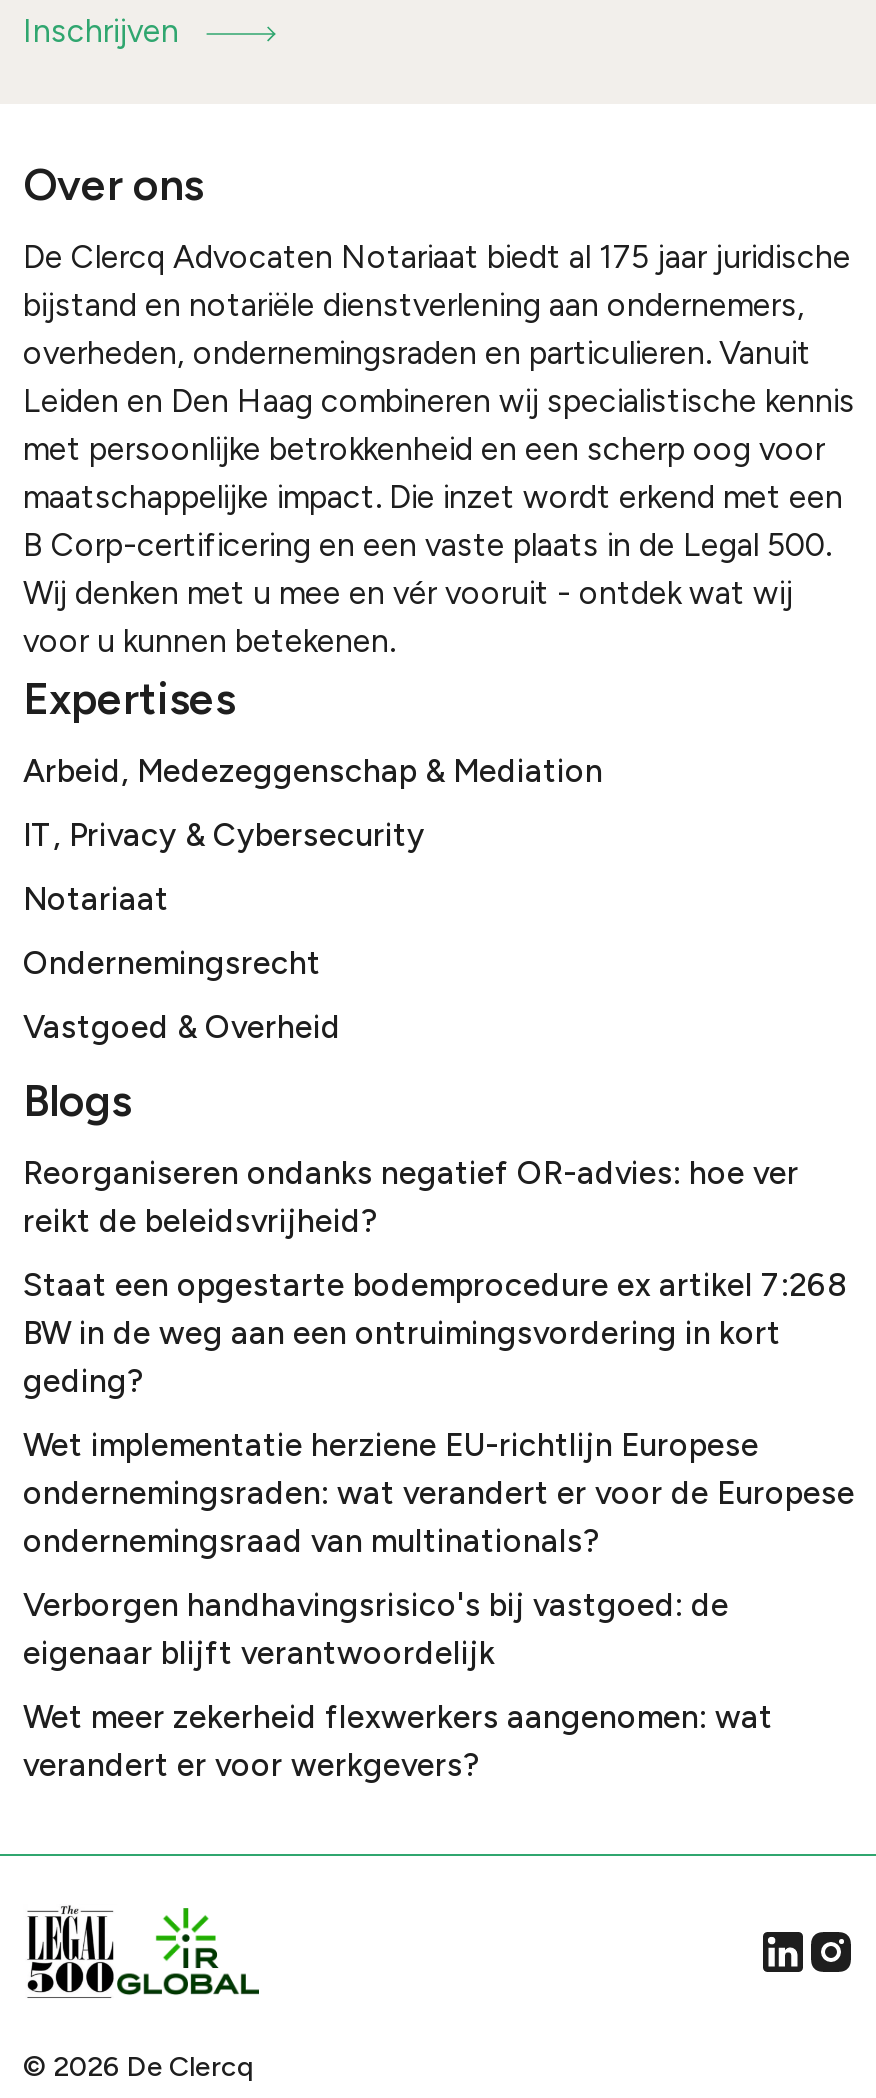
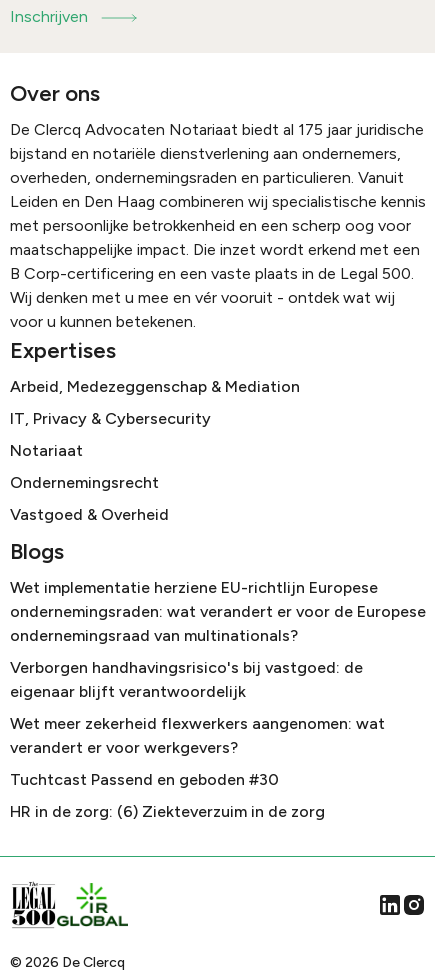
[23,1154,847,1400] Reorganiseren ondanks negatief OR-advies: hoe ver | reikt de beleidsvrijheid? | Staat een opgestarte bodemprocedure ex artikel 7:268 | BW in de weg aan een ontruimingsvordering in kort | geding? -> none
moved [23,1426,855,1784] -> [10,578,426,757]: Wet implementatie herziene EU-richtlijn Europese | ondernemingsraden: wat verandert er voor de Europese | ondernemingsraad van multinationals? | Verborgen handhavingsrisico's bij vastgoed: de | eigenaar blijft verantwoordelijk | Wet meer zekerheid flexwerkers aangenomen: wat | verandert er voor werkgevers?
none -> [10,770,325,821] Tuchtcast Passend en geboden #30 | HR in de zorg: (6) Ziekteverzuim in de zorg

